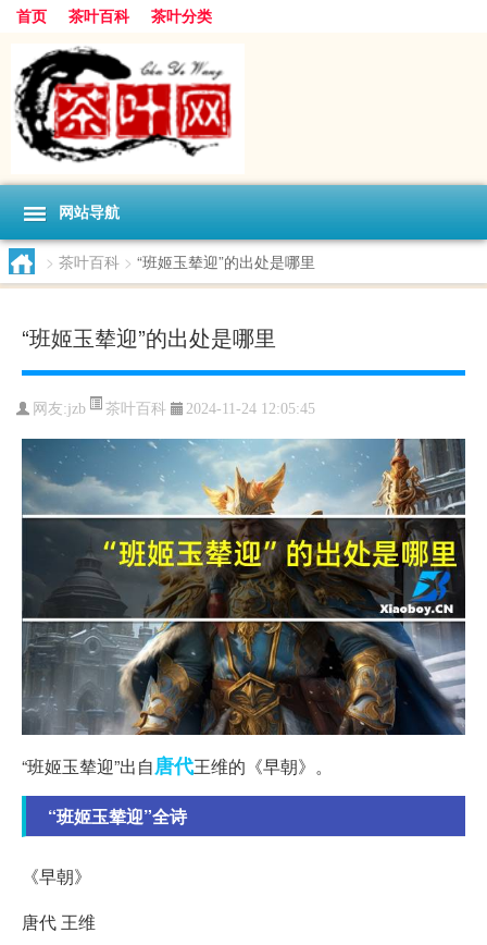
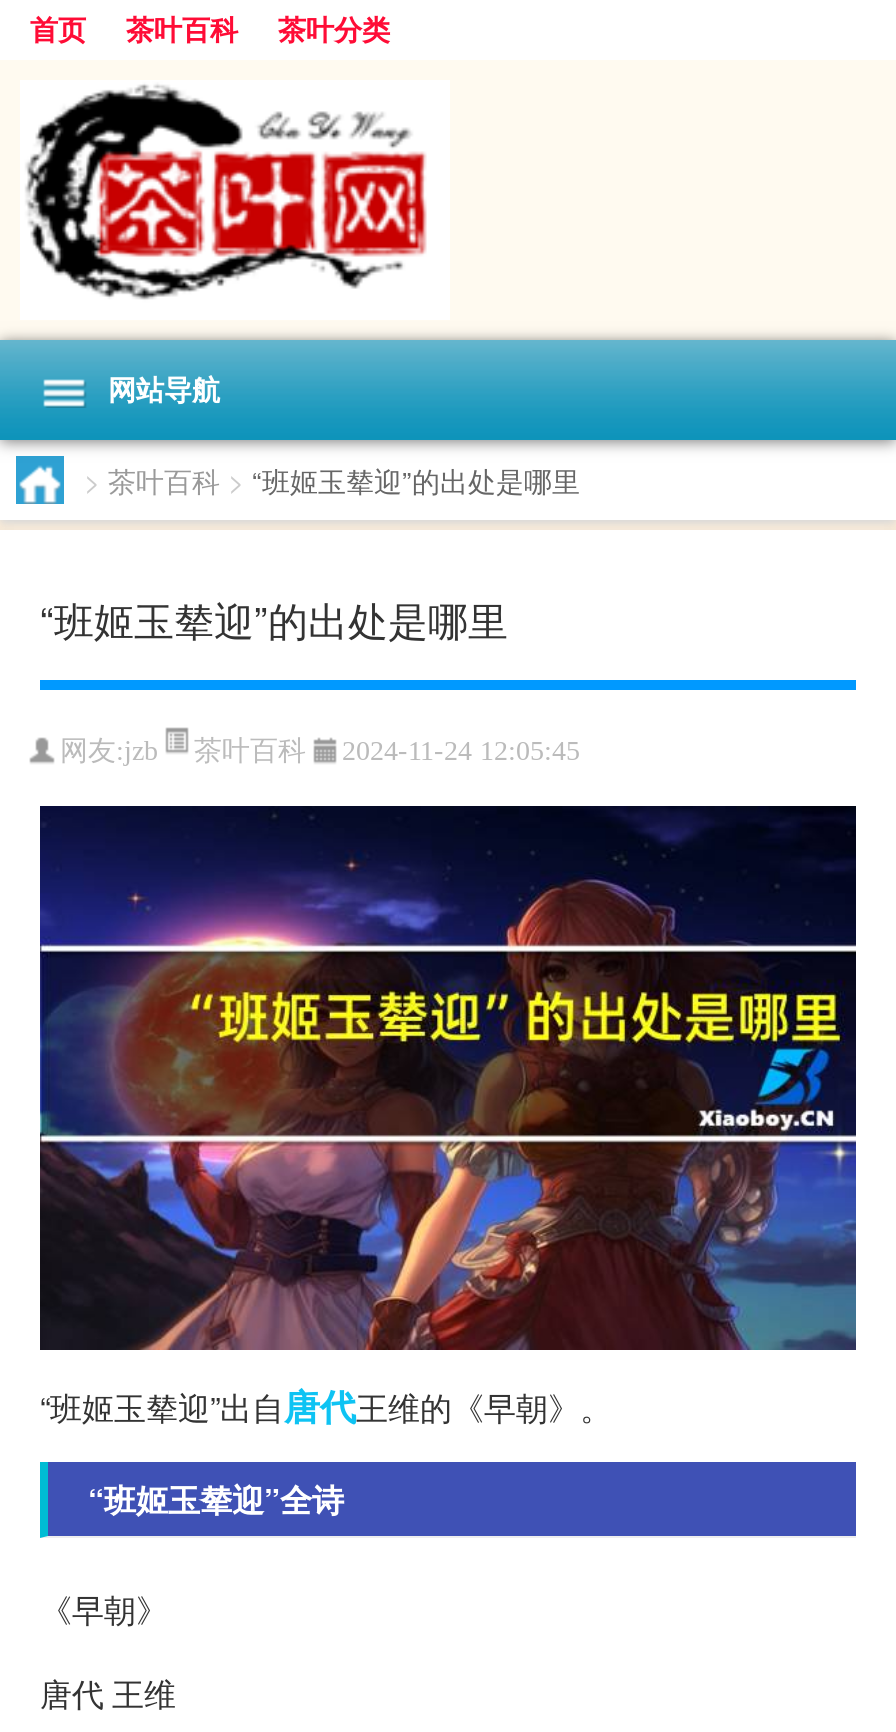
[22,438,466,736] [image] -> [40,804,856,1352] [image]

